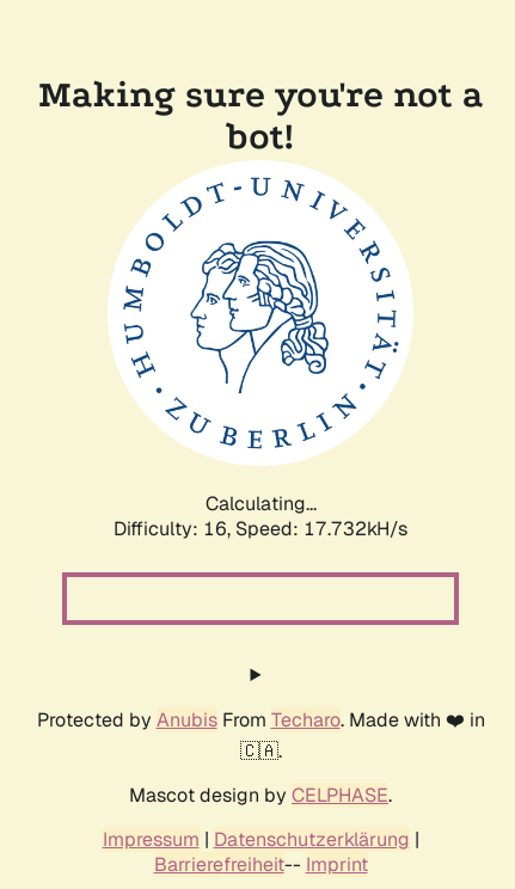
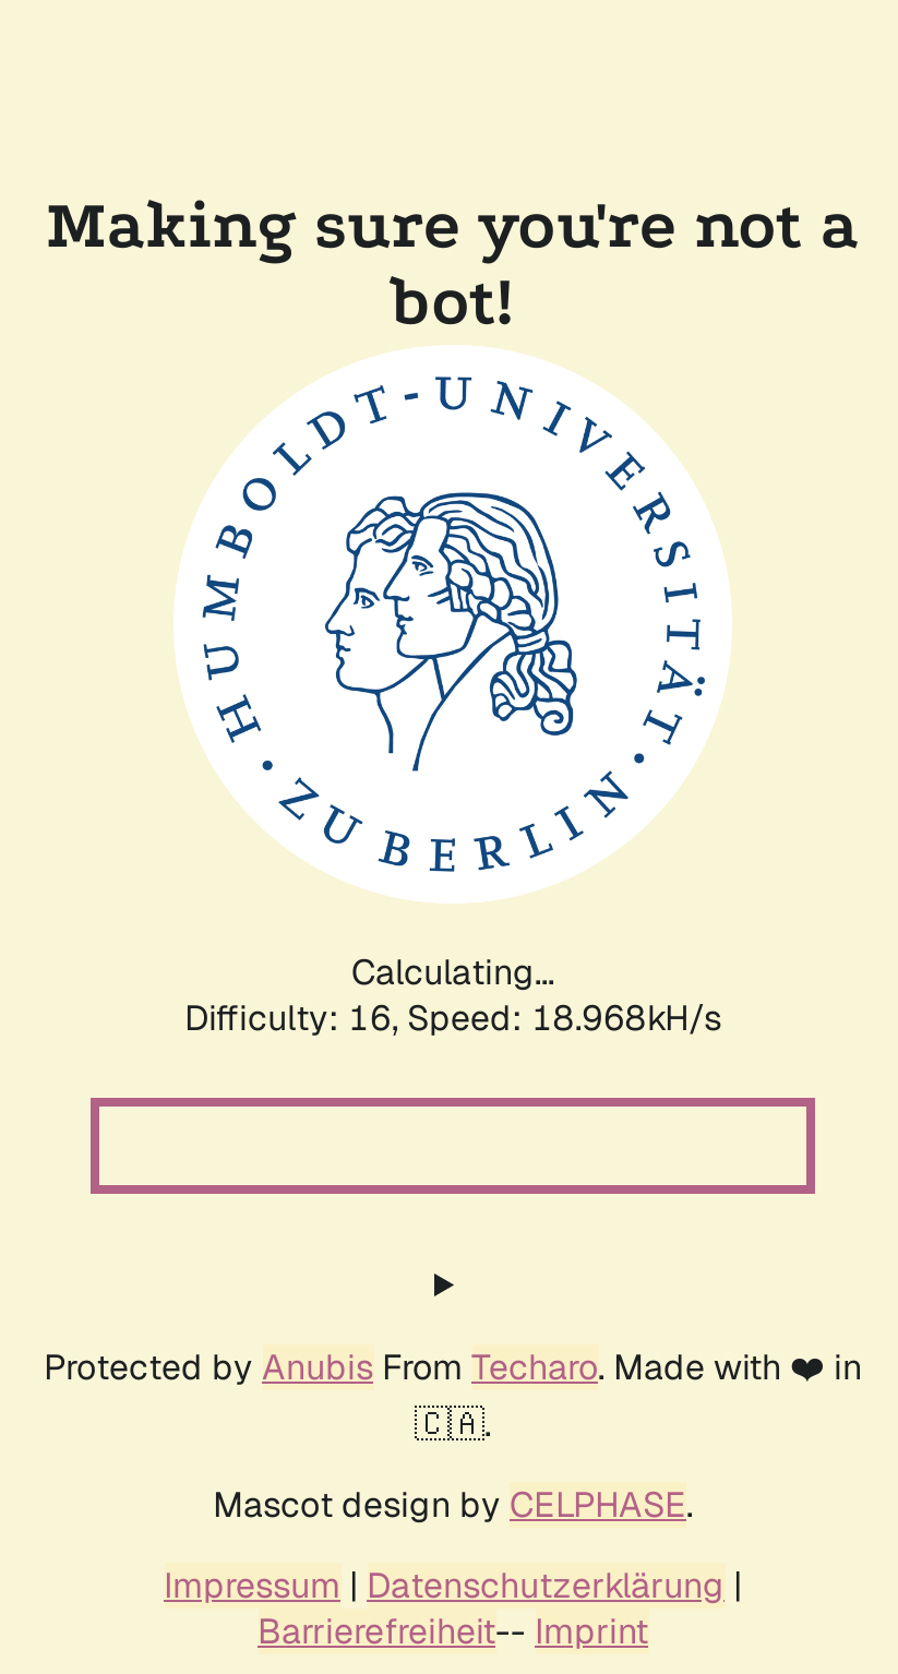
[114,516,407,541] Difficulty: 16, Speed: 17.732kH/s -> [184,995,721,1041] Difficulty: 16, Speed: 18.968kH/s

